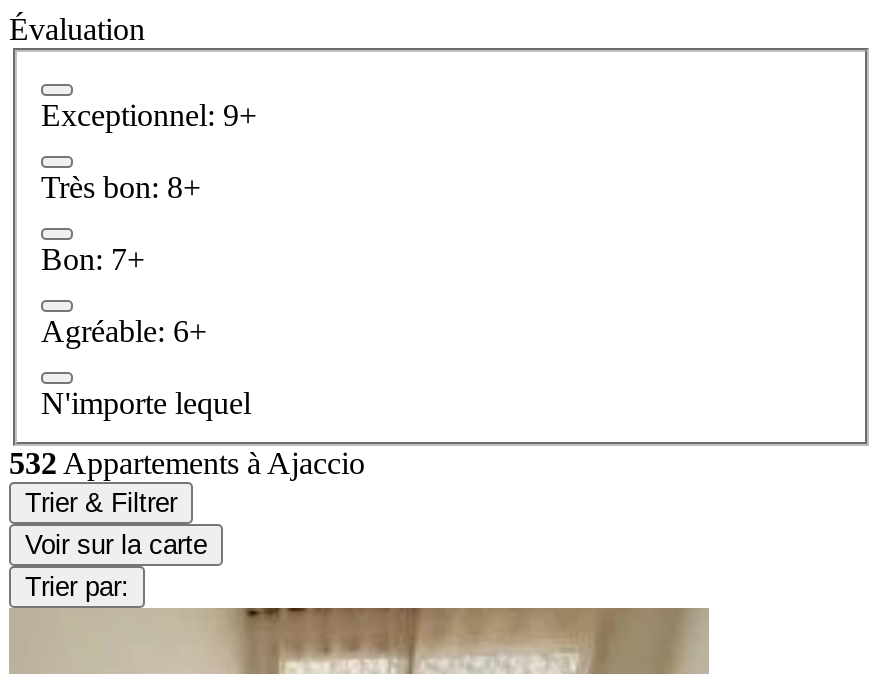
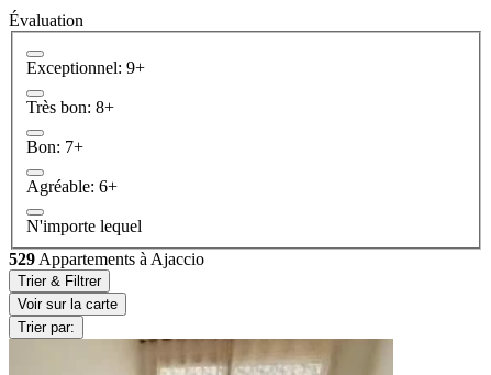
[9,446,365,480] 532 Appartements à Ajaccio -> [9,250,204,269] 529 Appartements à Ajaccio

